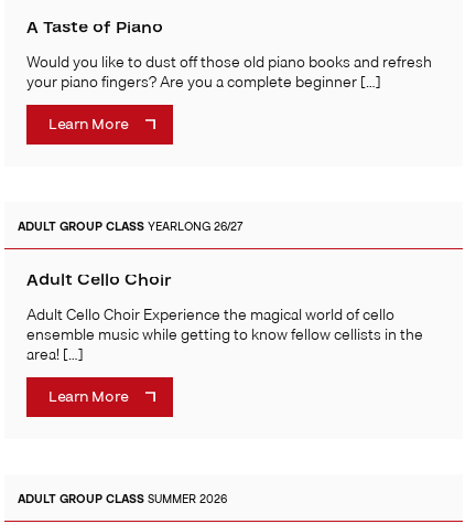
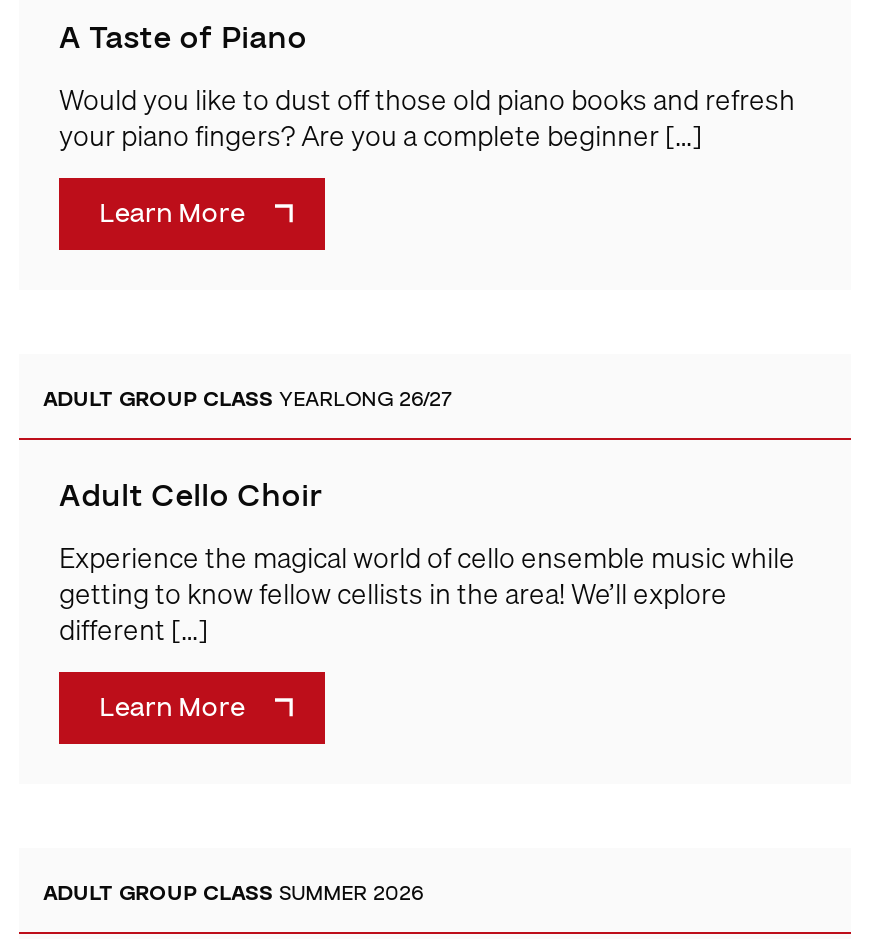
[26,302,423,366] Adult Cello Choir Experience the magical world of cello | ensemble music while getting to know fellow cellists in the | area! […] -> [59,535,795,651] Experience the magical world of cello ensemble music while | getting to know fellow cellists in the area! We’ll explore | different […]

